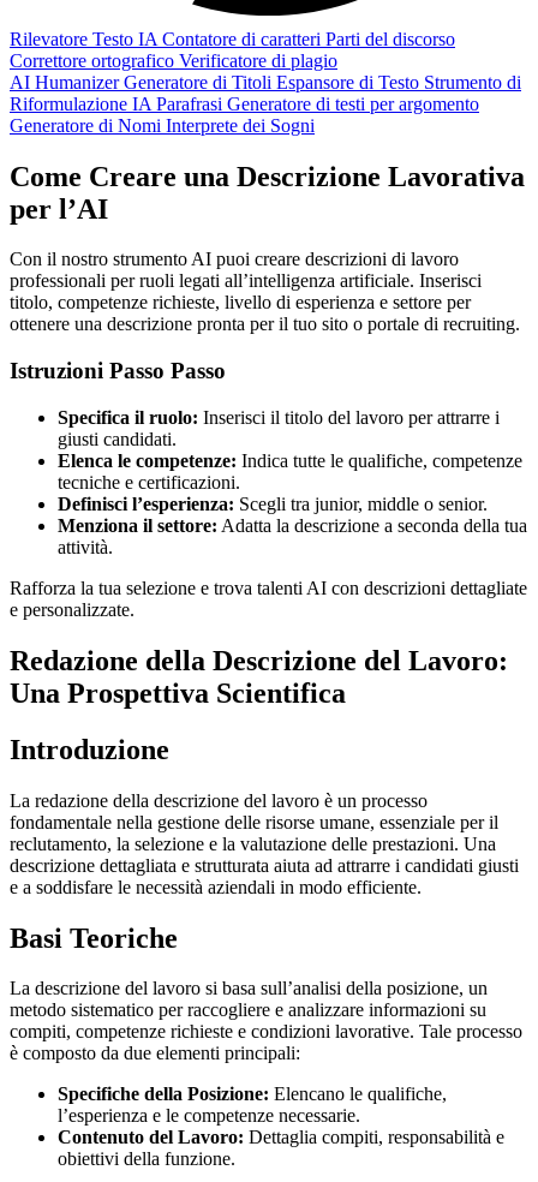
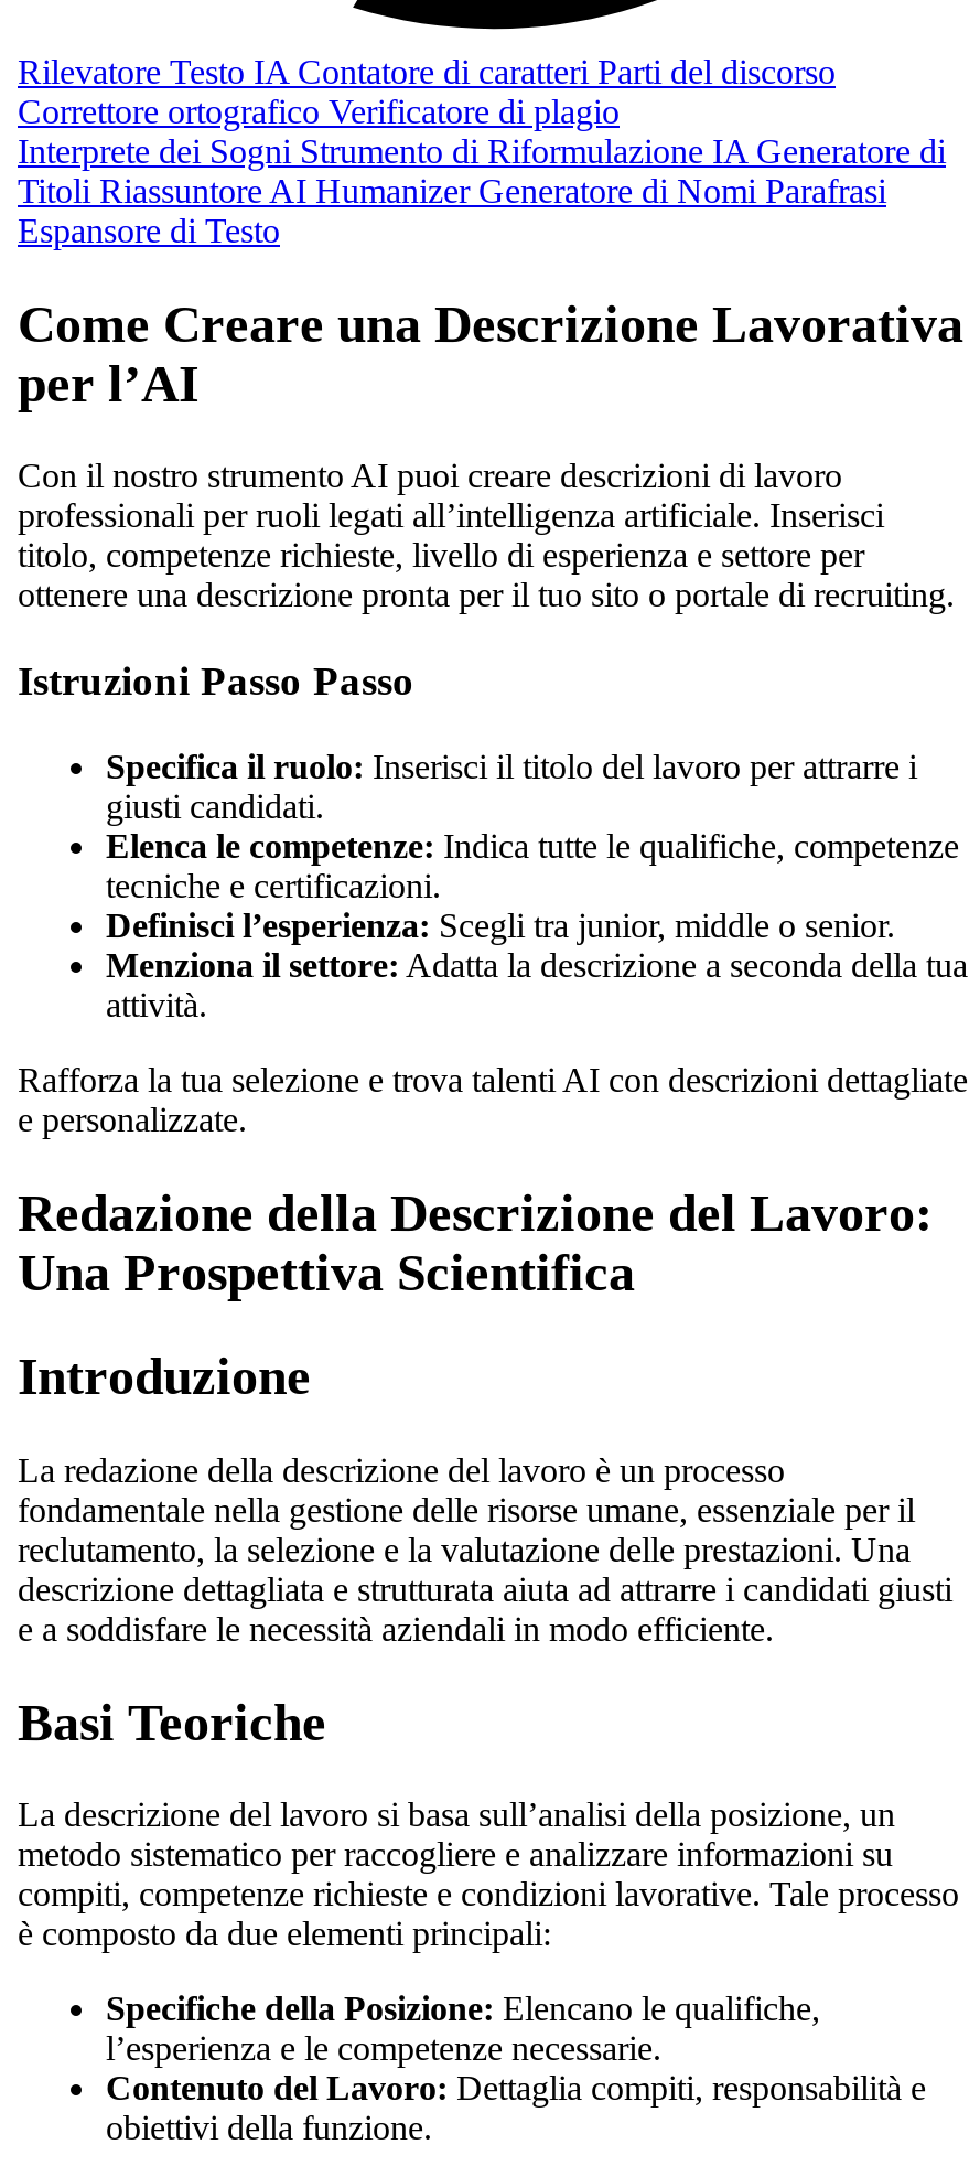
[10,72,521,135] AI Humanizer Generatore di Titoli Espansore di Testo Strumento di | Riformulazione IA Parafrasi Generatore di testi per argomento | Generatore di Nomi Interprete dei Sogni -> [18,132,946,249] Interprete dei Sogni Strumento di Riformulazione IA Generatore di | Titoli Riassuntore AI Humanizer Generatore di Nomi Parafrasi | Espansore di Testo

